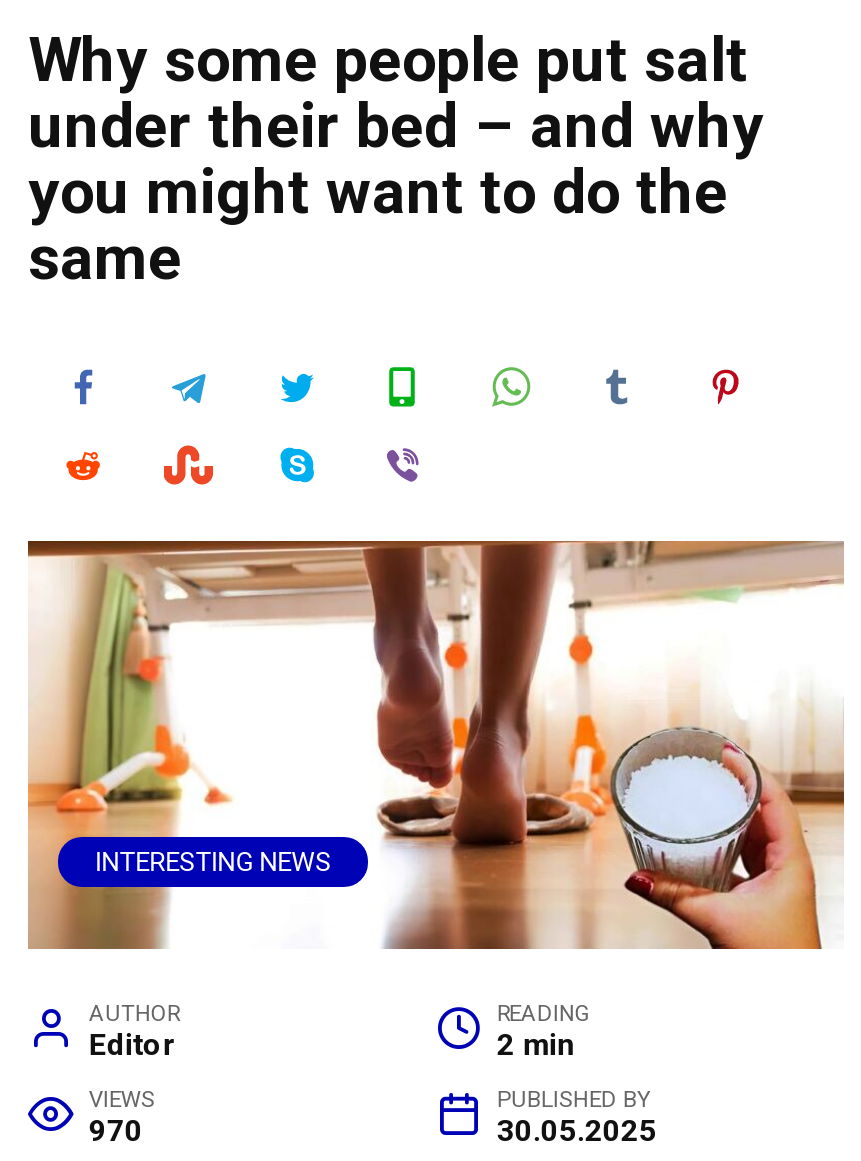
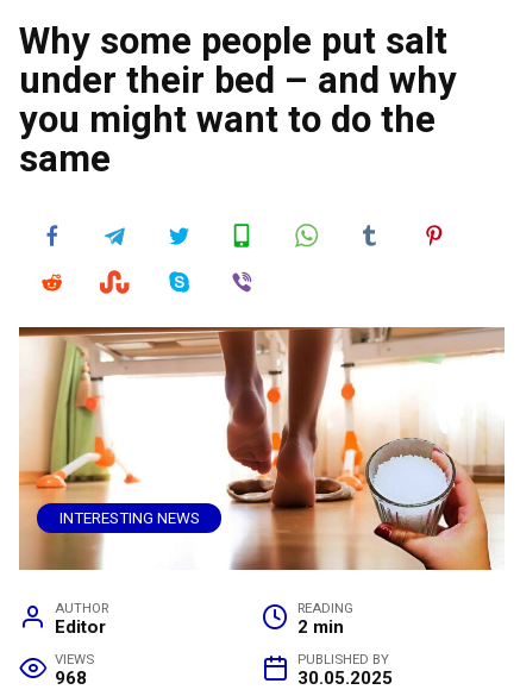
[89,1114,143,1150] 970 -> [55,668,87,689] 968

